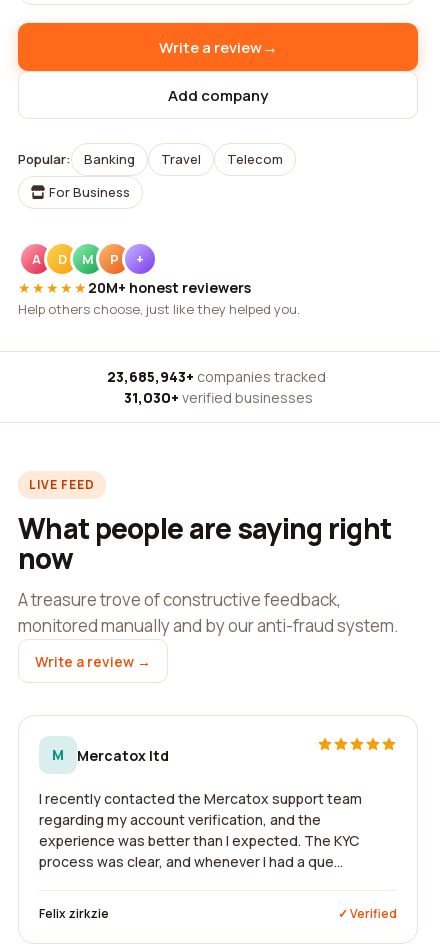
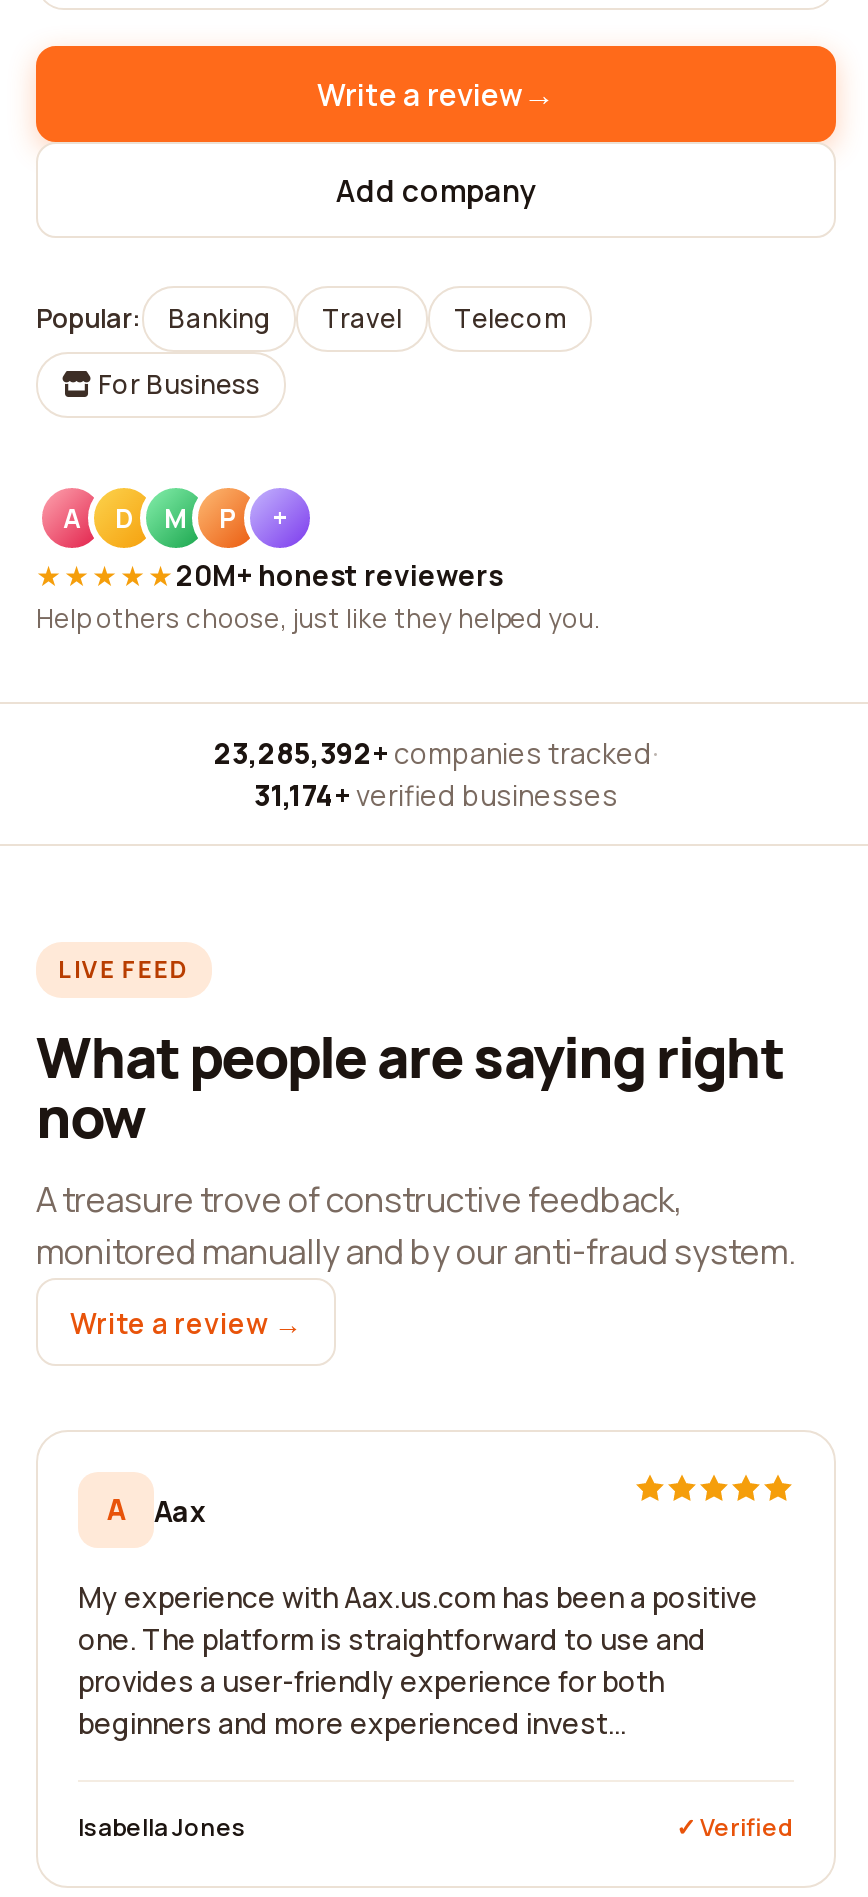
[107,367,329,386] 23,685,943+ companies tracked · -> [214,734,658,772] 23,285,392+ companies tracked ·
[123,388,312,407] 31,030+ verified businesses -> [254,776,618,814] 31,174+ verified businesses
[52,745,169,764] M | Mercatox ltd -> [107,1490,206,1529] A | Aax
[39,789,362,871] I recently contacted the Mercatox support team | regarding my account verification, and the | experience was better than I expected. The KYC | process was clear, and whenever I had a que... -> [78,1578,758,1742] My experience with Aax.us.com has been a positive | one. The platform is straightforward to use and | provides a user-friendly experience for both | beginners and more experienced invest...
[39,905,109,922] Felix zirkzie -> [78,1810,246,1844] Isabella Jones

